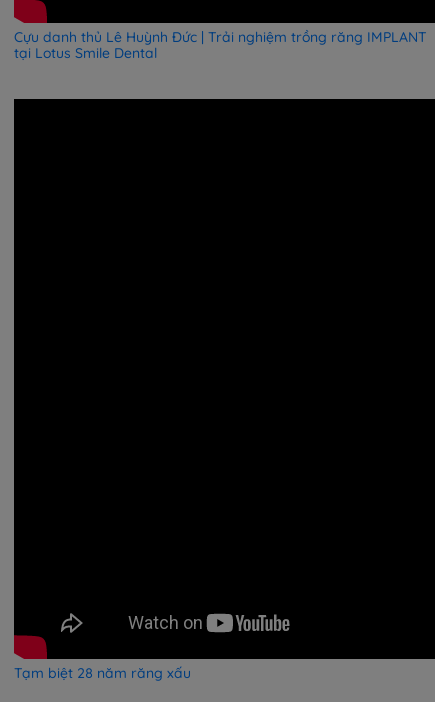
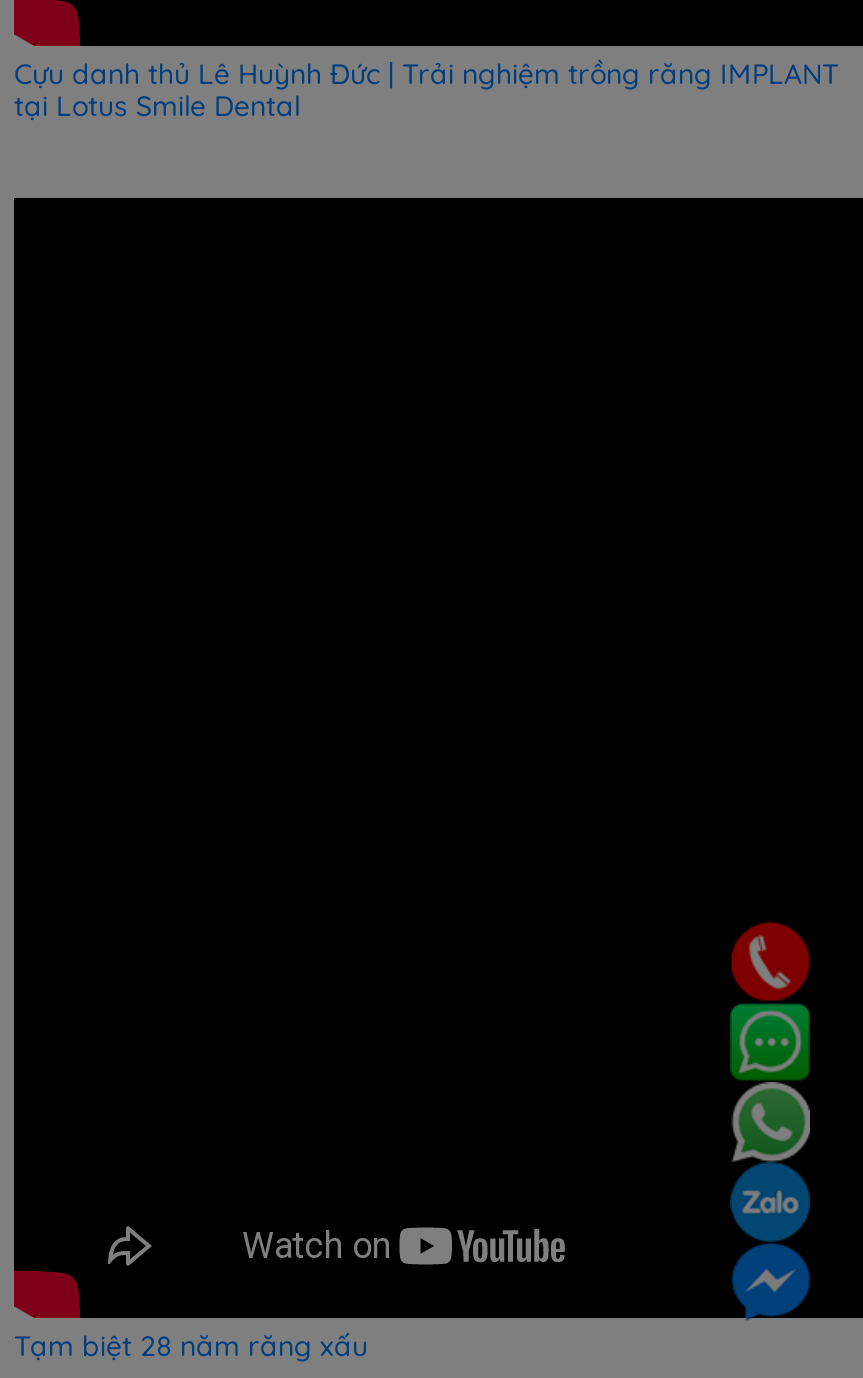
none -> [728,920,812,1322] [image]

